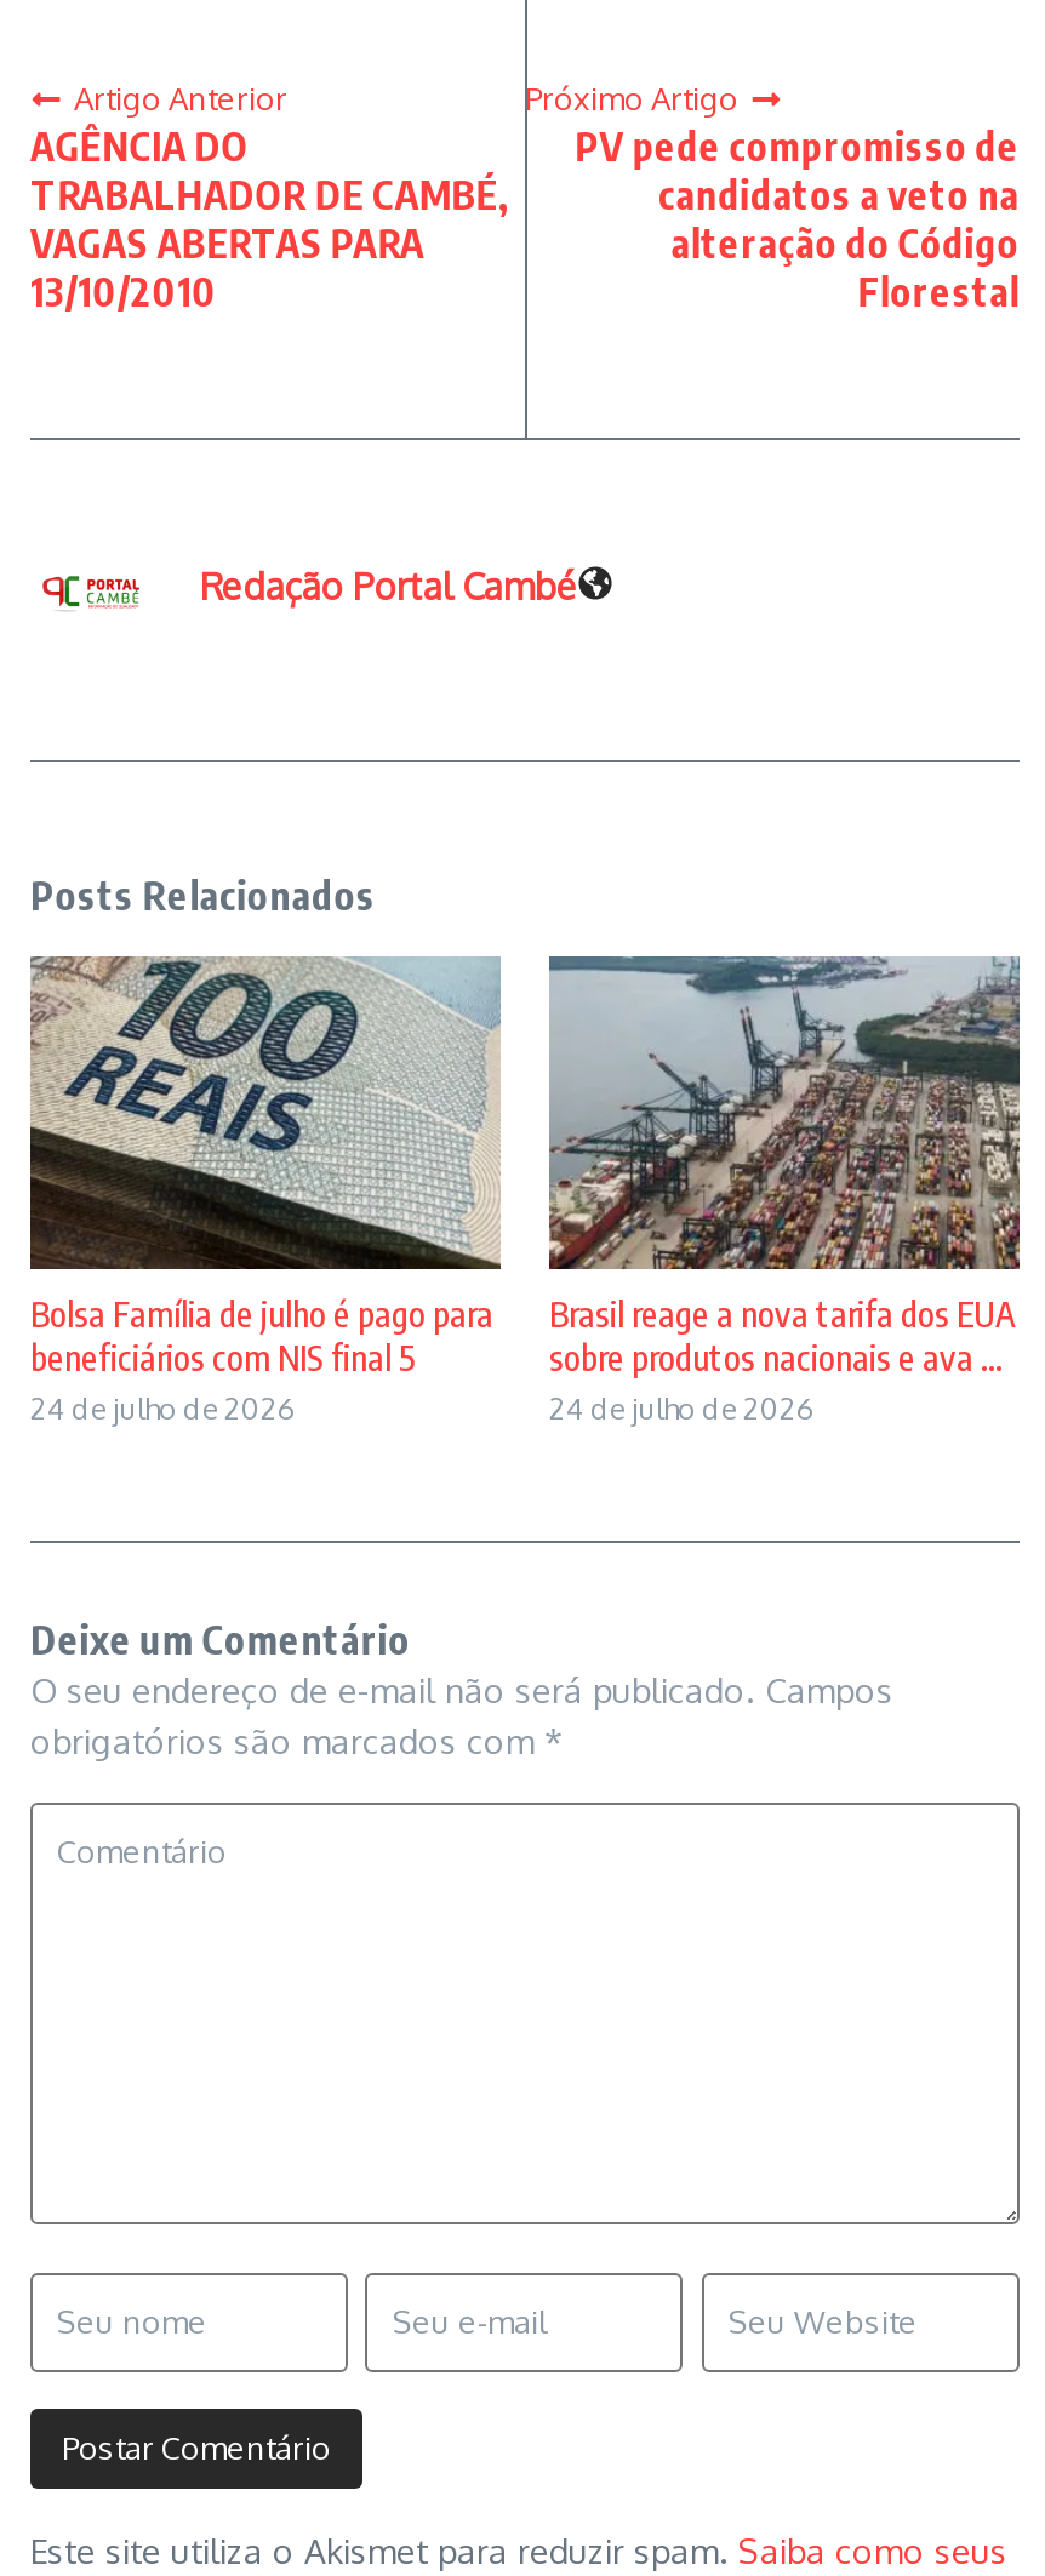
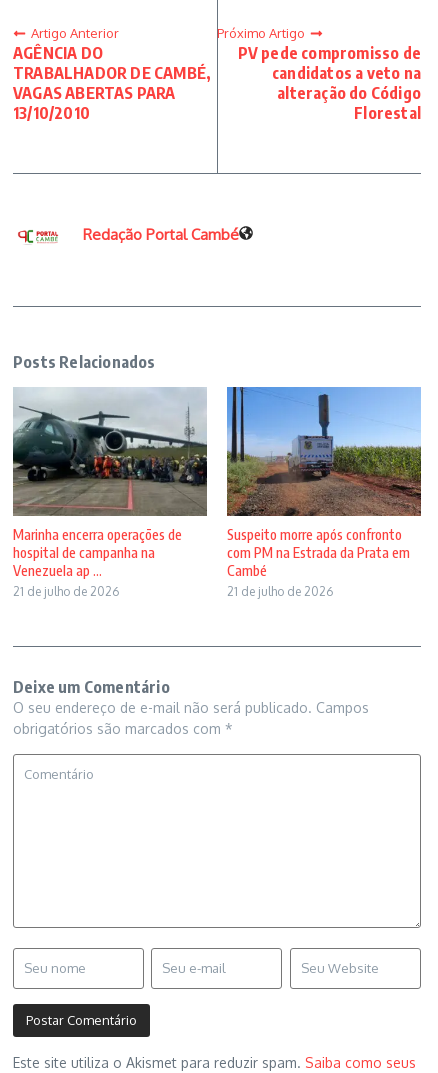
[30,956,501,1426] [image] | Bolsa Família de julho é pago para | beneficiários com NIS final 5 | 24 de julho de 2026 -> [12,388,208,599] [image] | Marinha encerra operações de | hospital de campanha na | Venezuela ap ... | 21 de julho de 2026
[547,954,1022,1426] [image] | Brasil reage a nova tarifa dos EUA | sobre produtos nacionais e ava ... | 24 de julho de 2026 -> [226,386,421,599] [image] | Suspeito morre após confronto | com PM na Estrada da Prata em | Cambé | 21 de julho de 2026

